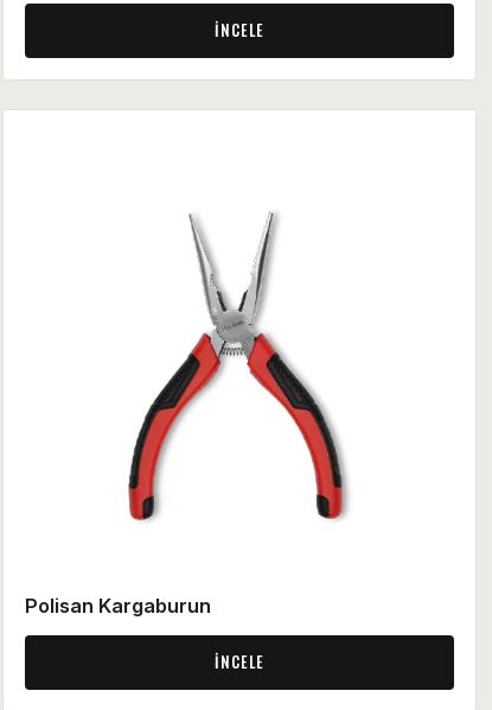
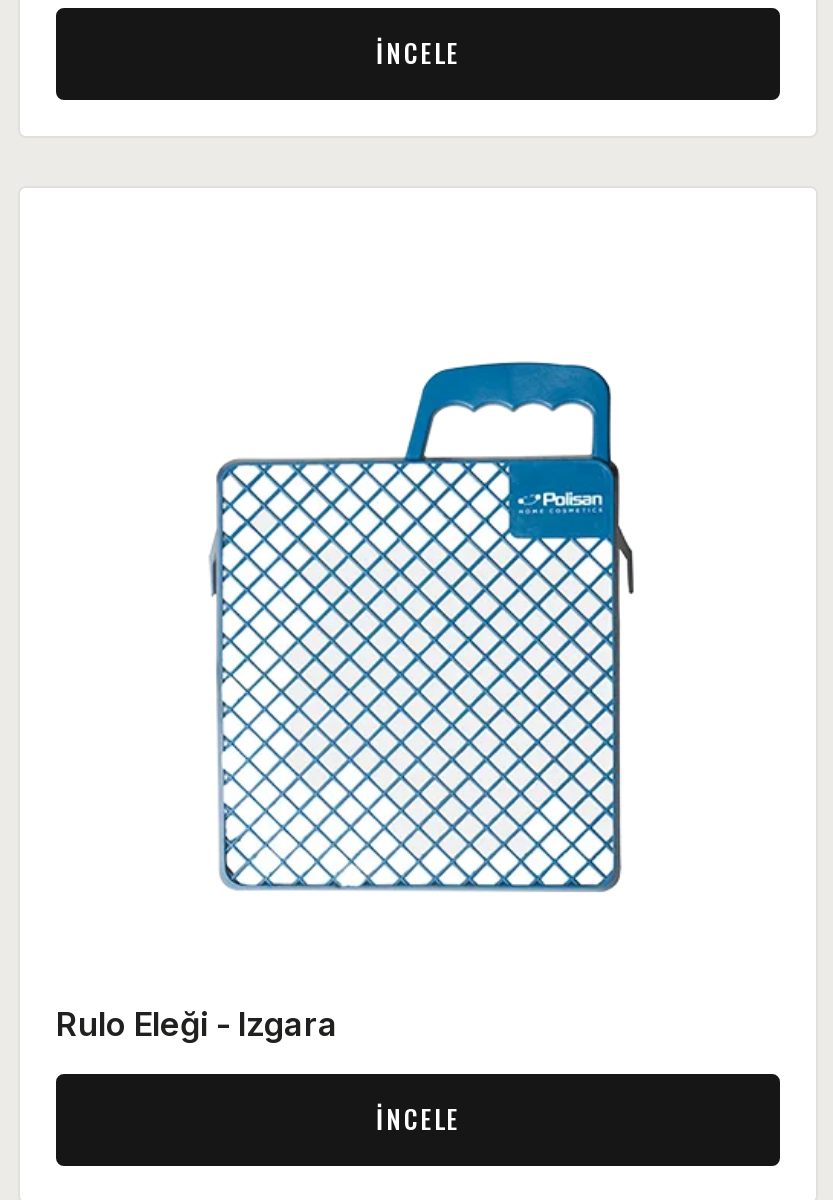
[116,212,368,527] [image] -> [208,360,636,894] [image]
[25,593,211,617] Polisan Kargaburun -> [56,1003,338,1043] Rulo Eleği - Izgara

